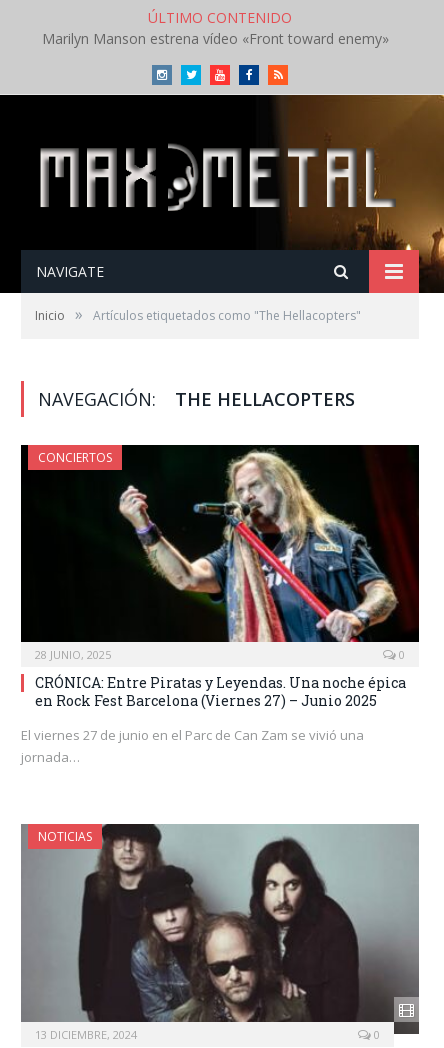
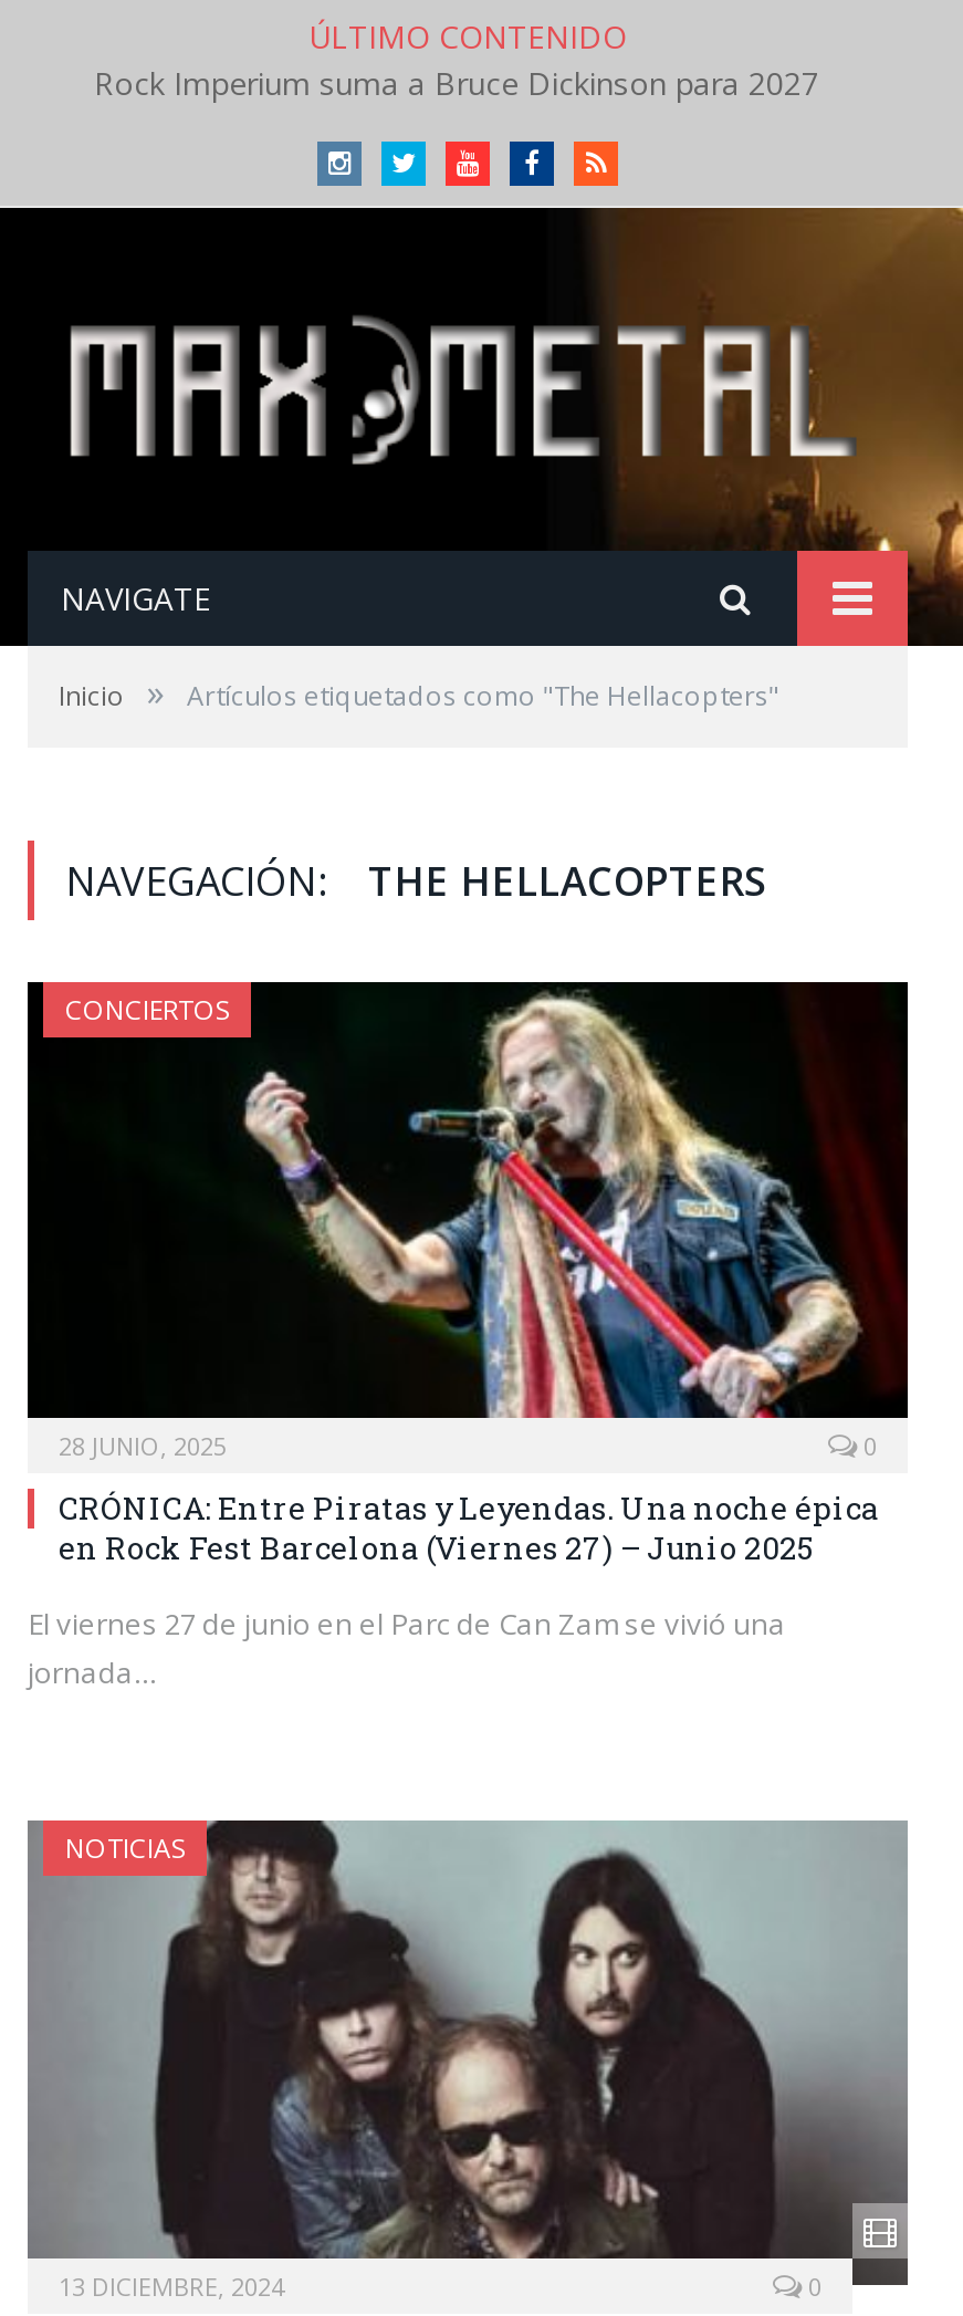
[41,29,388,48] Marilyn Manson estrena vídeo «Front toward enemy» -> none

